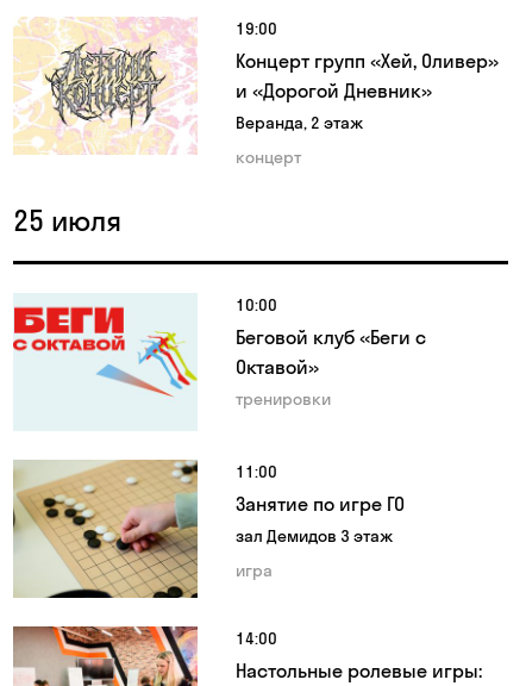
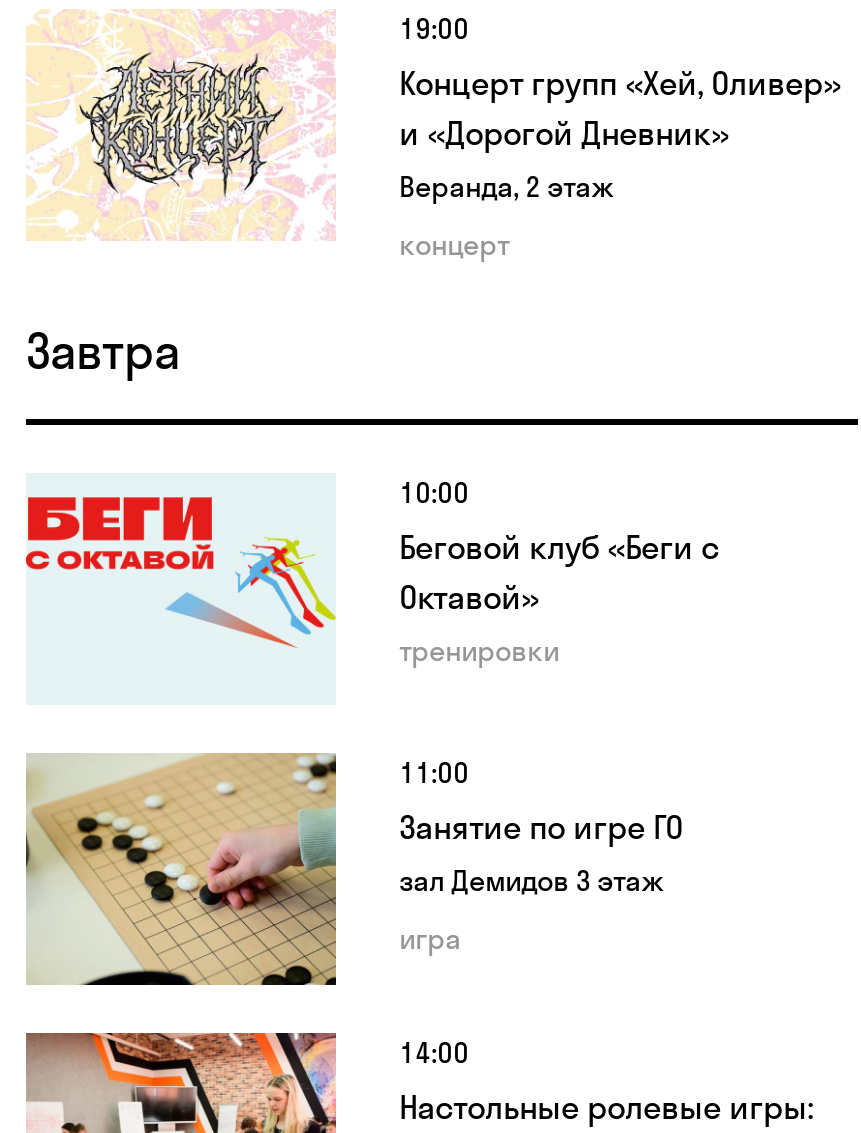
[13,202,121,238] 25 июля -> [26,320,180,380] Завтра

